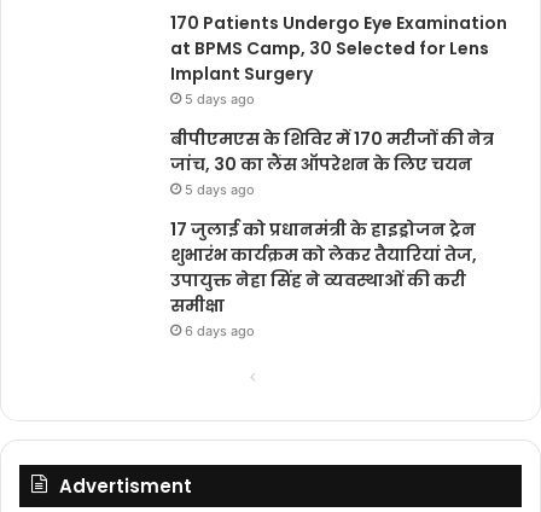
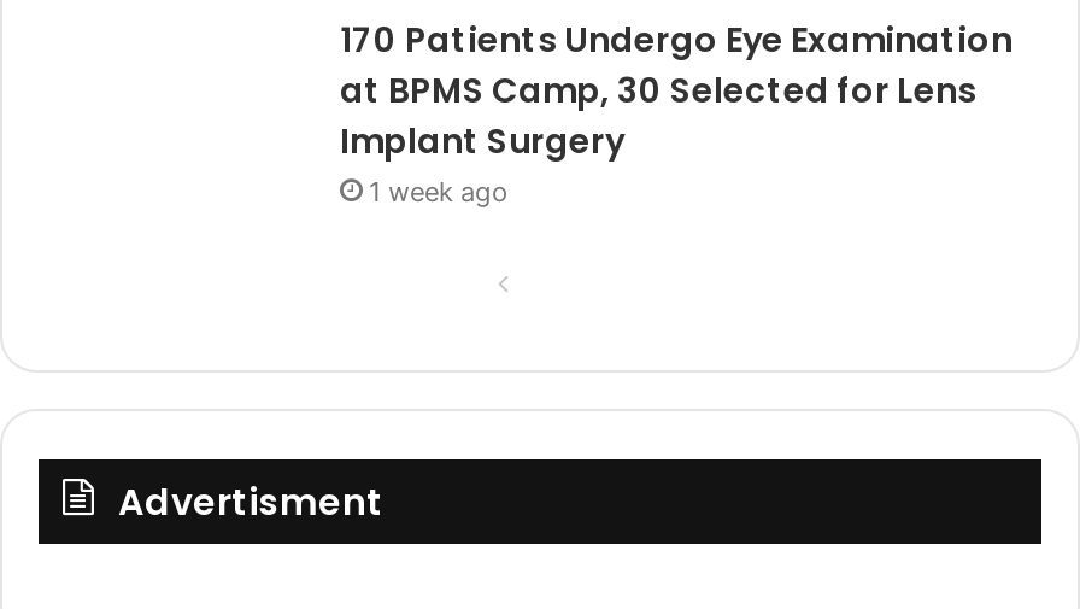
[170,91,494,340] 5 days ago | बीपीएमएस के शिविर में 170 मरीजों की नेत्र | जांच, 30 का लैंस ऑपरेशन के लिए चयन | 5 days ago | 17 जुलाई को प्रधानमंत्री के हाइड्रोजन ट्रेन | शुभारंभ कार्यक्रम को लेकर तैयारियां तेज, | उपायुक्त नेहा सिंह ने व्यवस्थाओं की करी | समीक्षा | 6 days ago -> [369,176,509,210] 1 week ago

